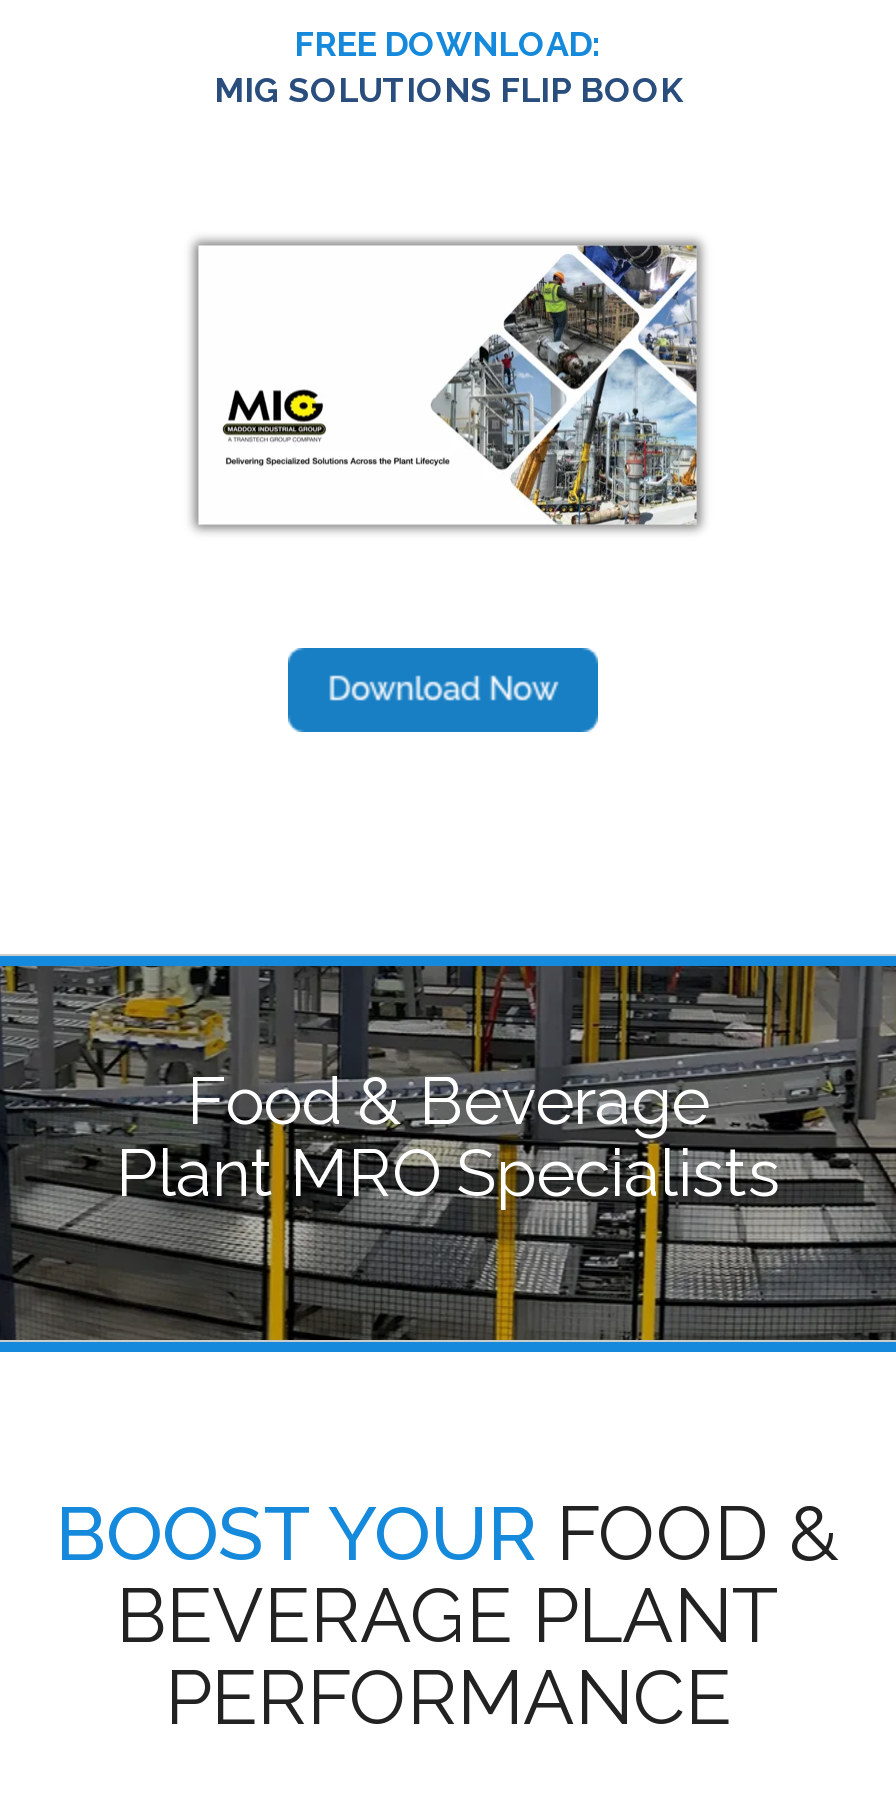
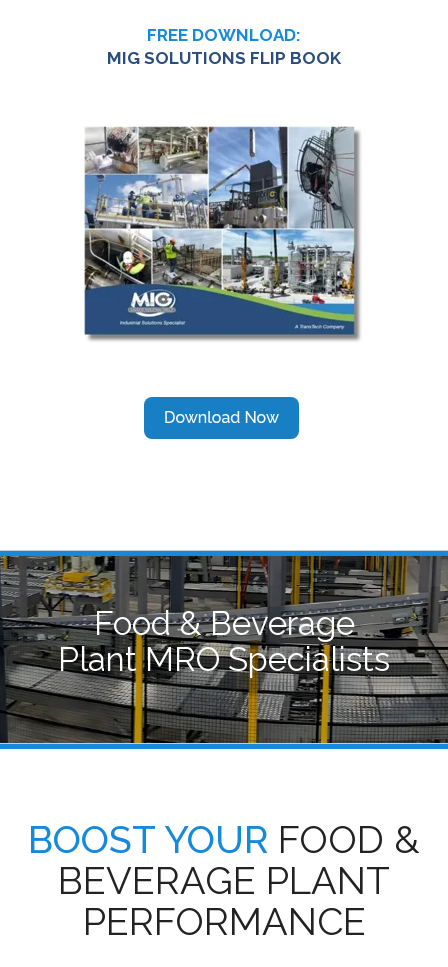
[170,228,718,534] [image] -> [83,126,360,341] [image]

